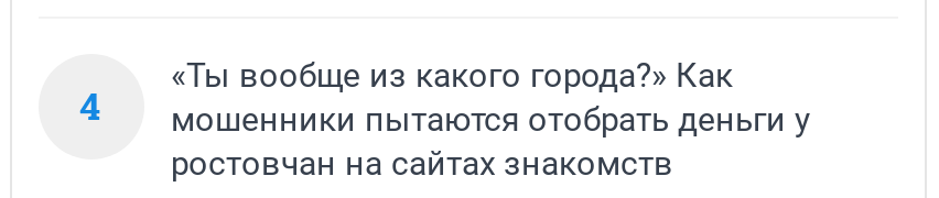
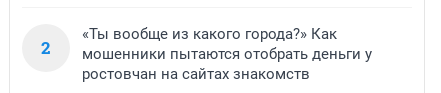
[79,81,810,140] 4 мошенники пытаются отобрать деньги у -> [41,36,372,63] 2 мошенники пытаются отобрать деньги у

